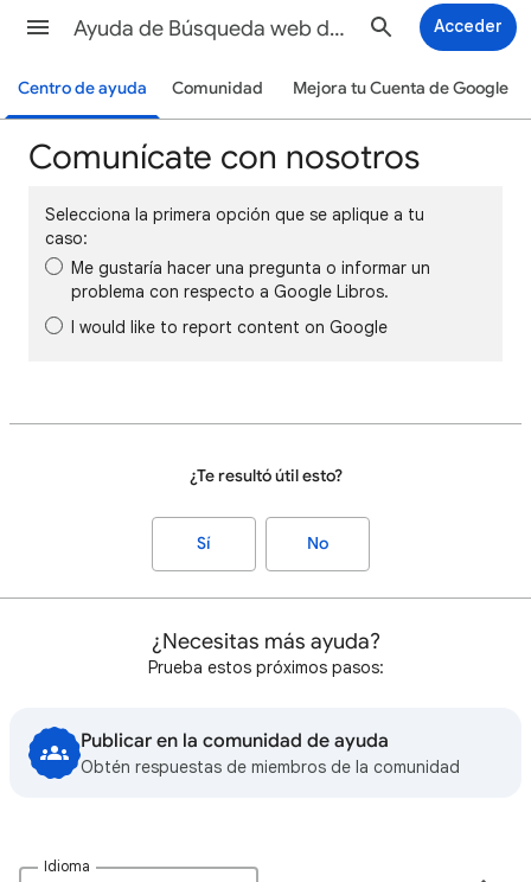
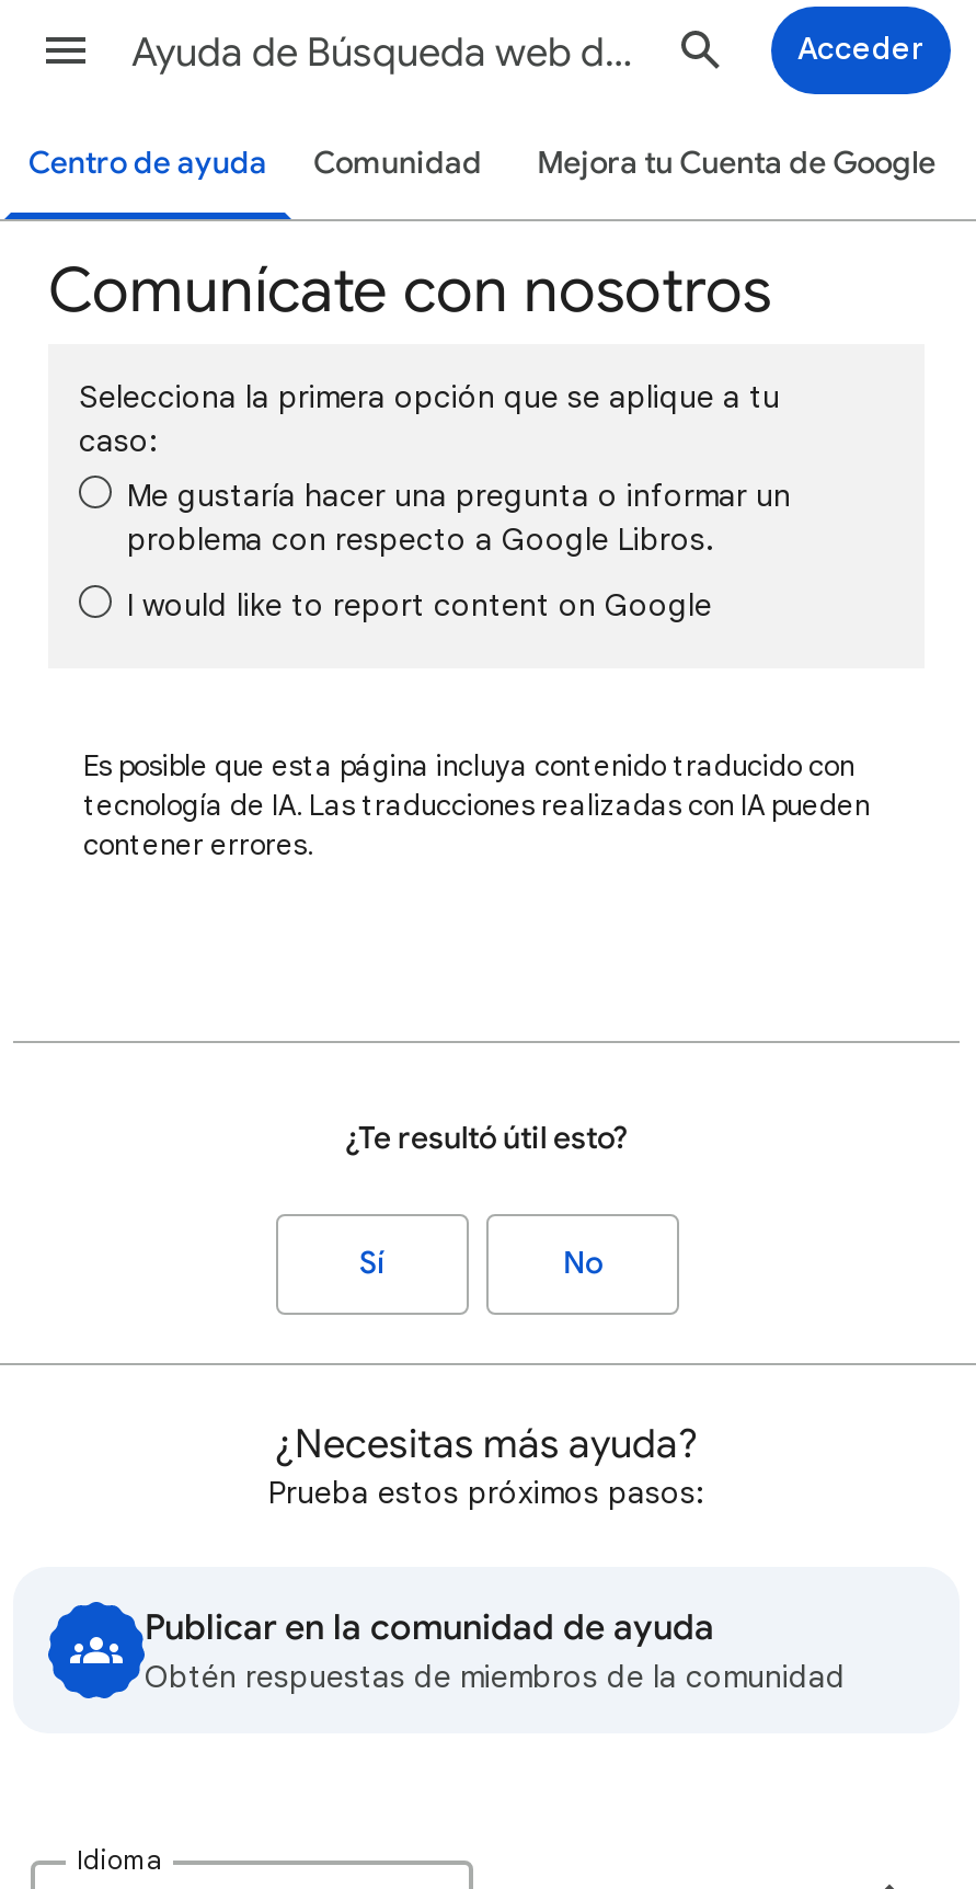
none -> [83,747,870,863] Es posible que esta página incluya contenido traducido con | tecnología de IA. Las traducciones realizadas con IA pueden | contener errores.

